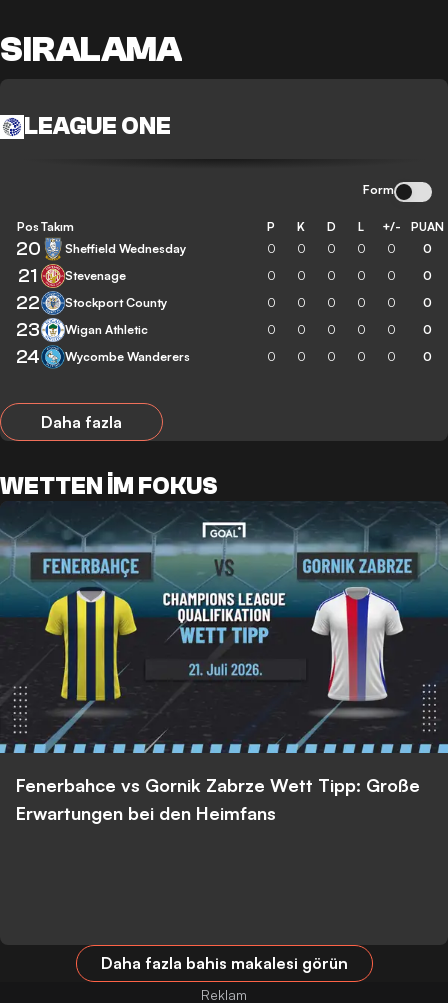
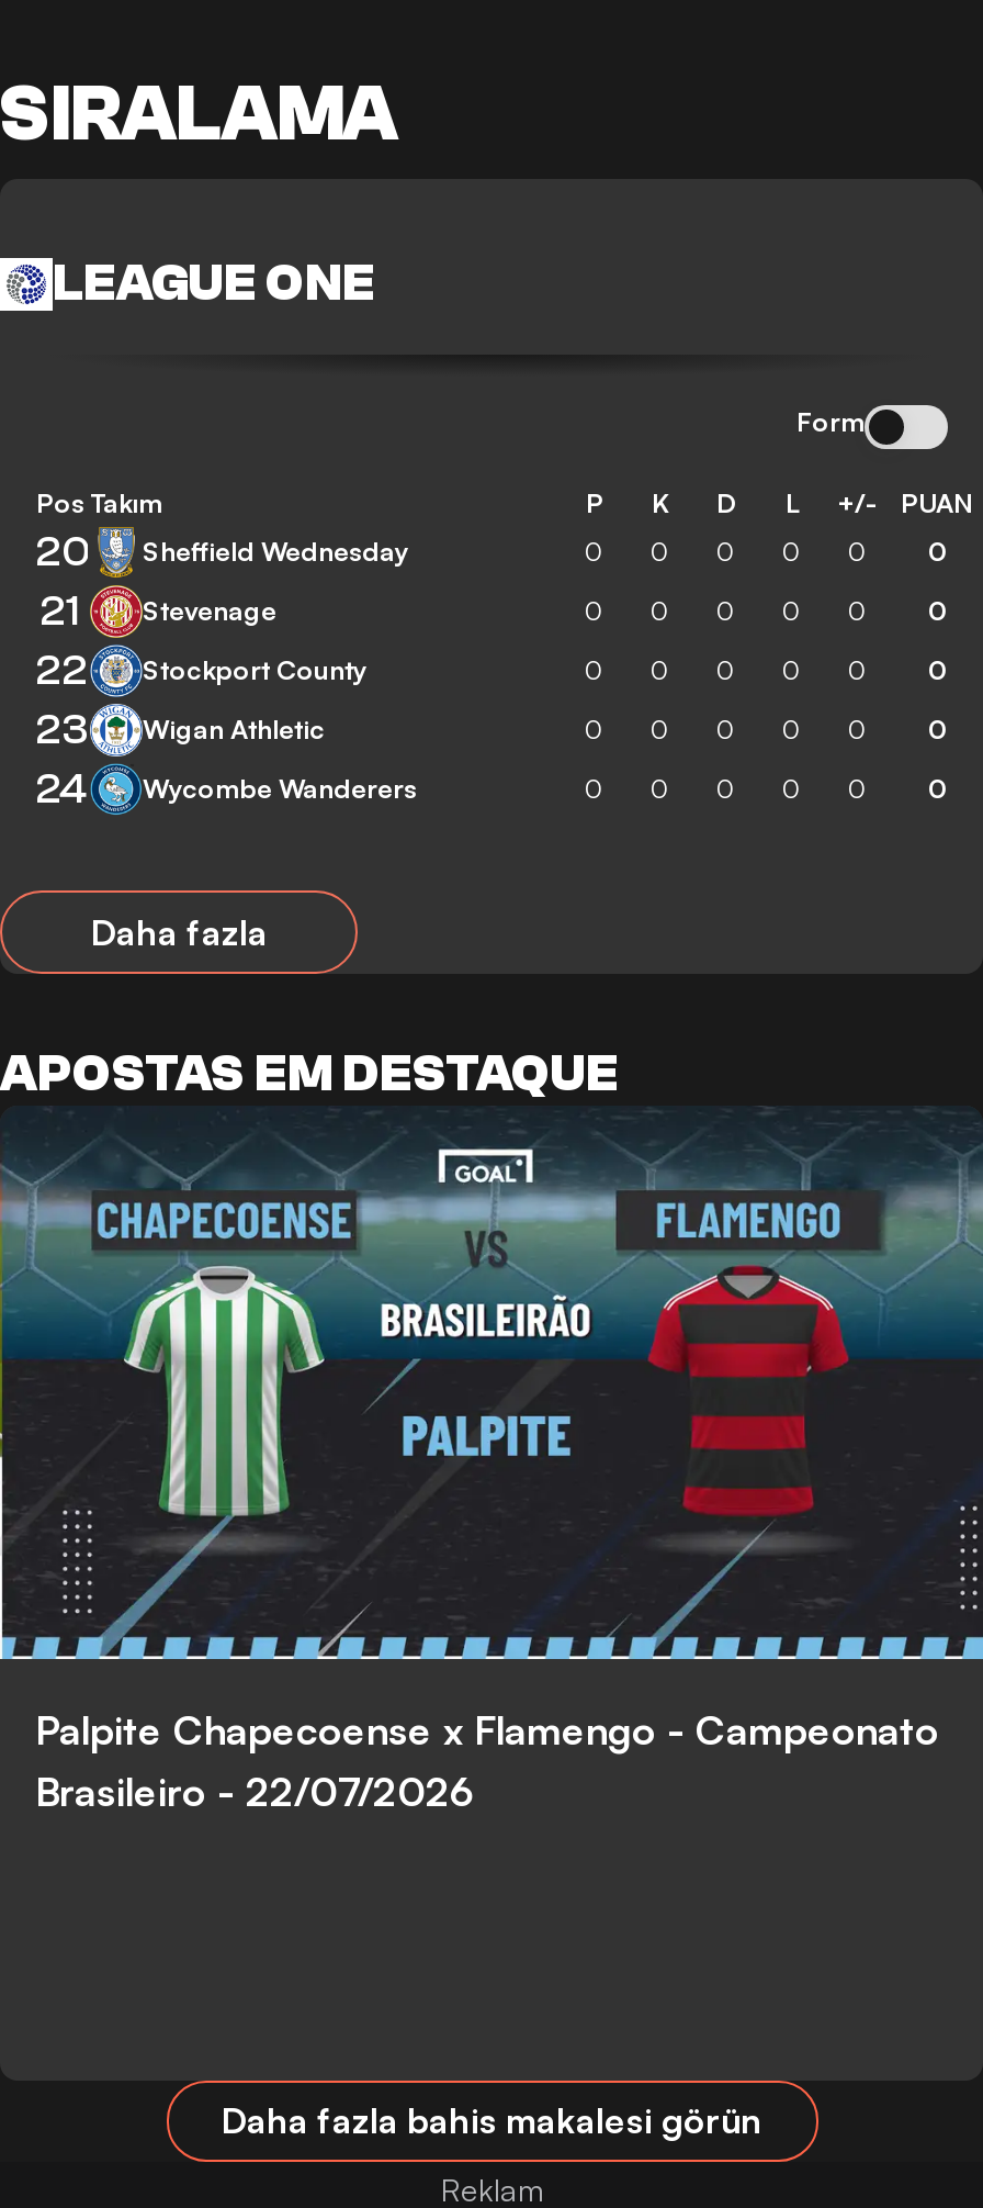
[0,473,218,500] WETTEN IM FOKUS -> [0,1044,619,1103] APOSTAS EM DESTAQUE
[3,521,437,824] [image] | Fenerbahce vs Gornik Zabrze Wett Tipp: Große | Erwartungen bei den Heimfans -> [7,1147,939,1815] [image] | Palpite Chapecoense x Flamengo - Campeonato | Brasileiro - 22/07/2026

